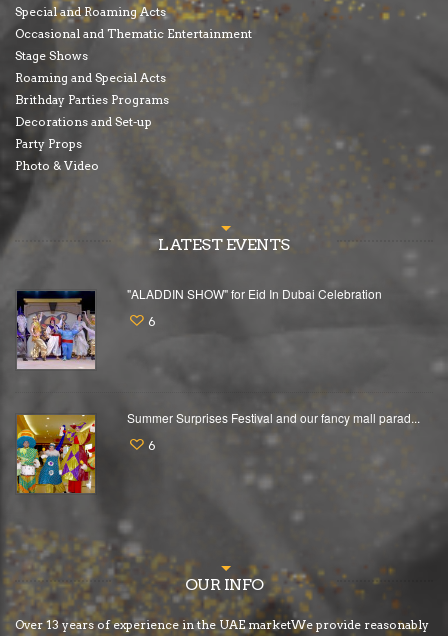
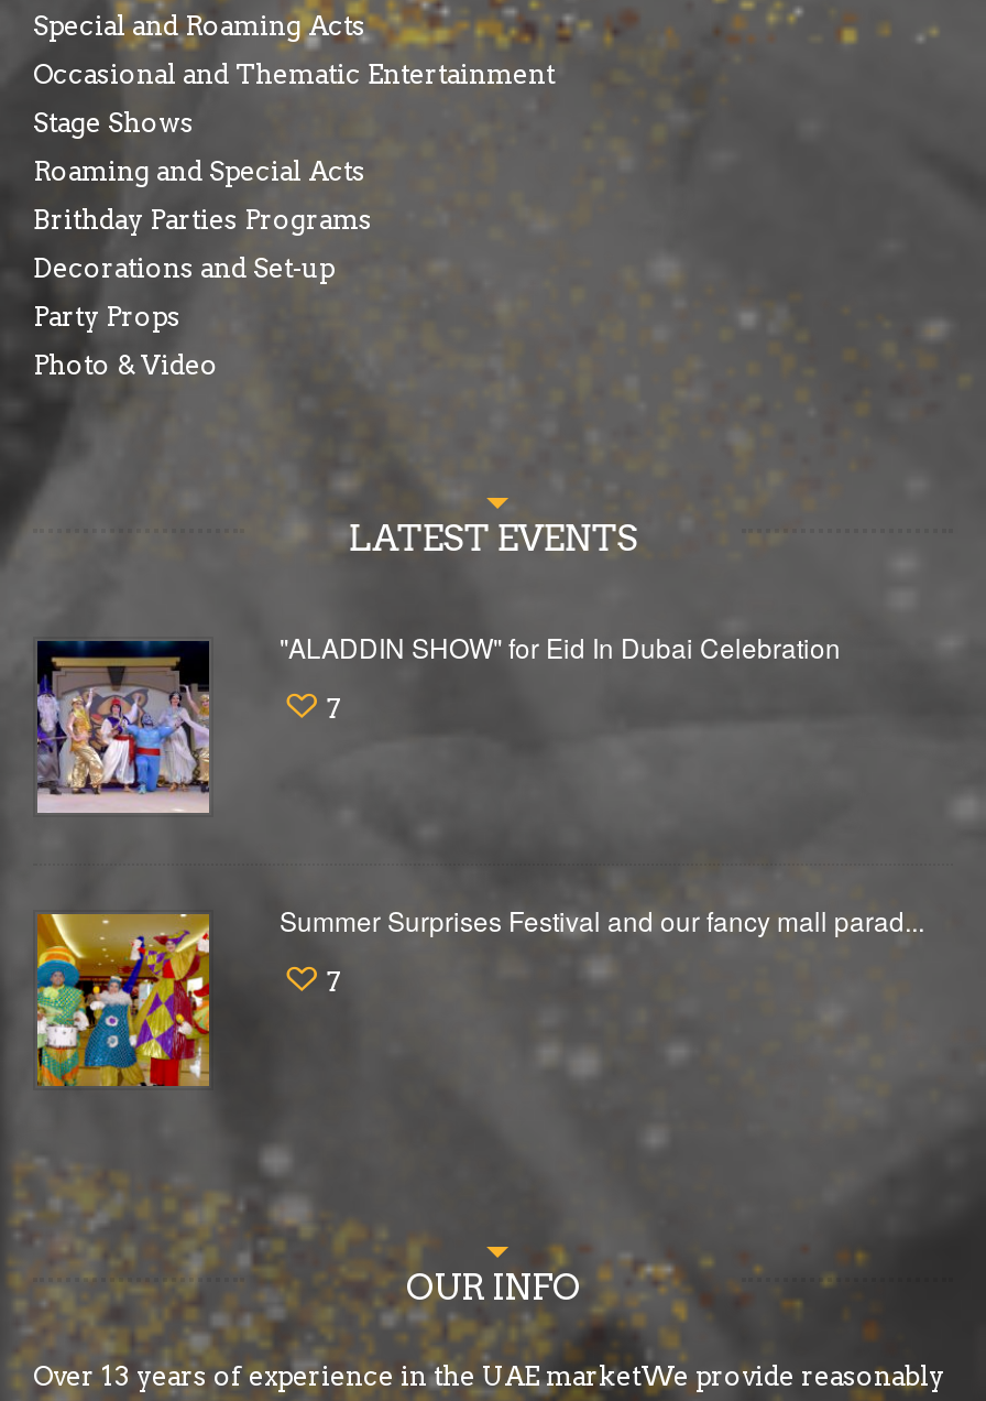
[148,314,156,329] 6 -> [326,692,339,725] 7
[148,438,156,453] 6 -> [326,966,339,999] 7

